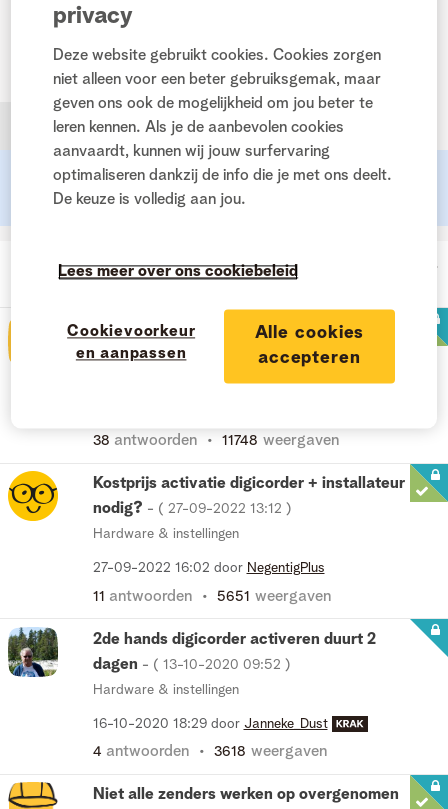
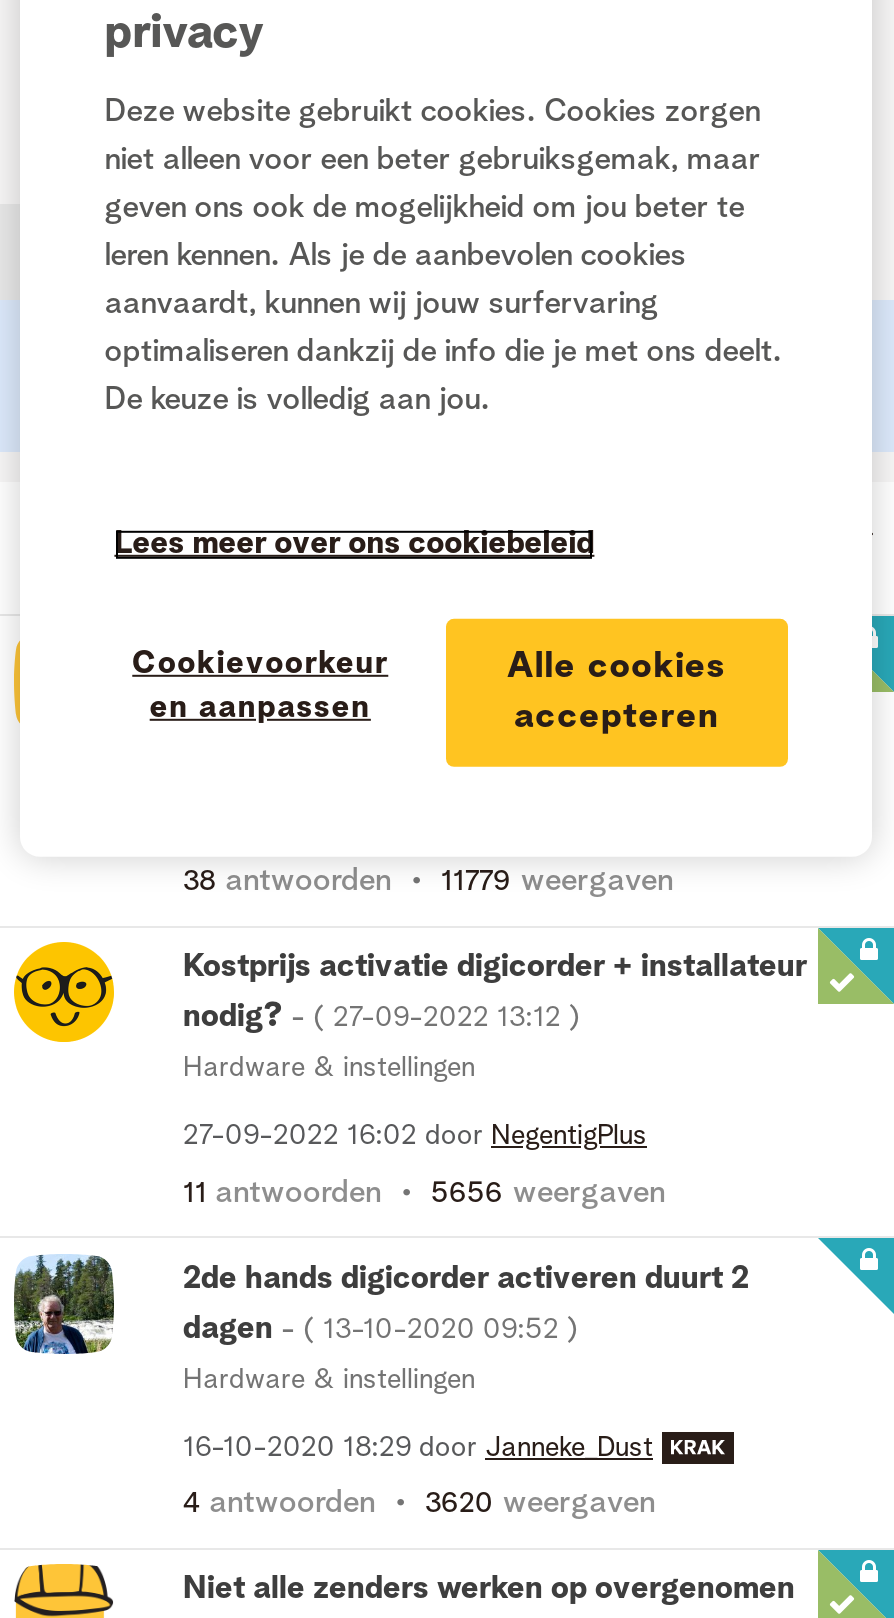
[92,433,338,449] 38 antwoorden 11748 weergaven -> [183,866,673,898] 38 antwoorden 11779 weergaven
[92,589,330,605] 11 antwoorden 5651 weergaven -> [183,1177,665,1209] 11 antwoorden 5656 weergaven
[92,744,326,760] 4 antwoorden 3618 weergaven -> [183,1488,655,1520] 4 antwoorden 3620 weergaven

